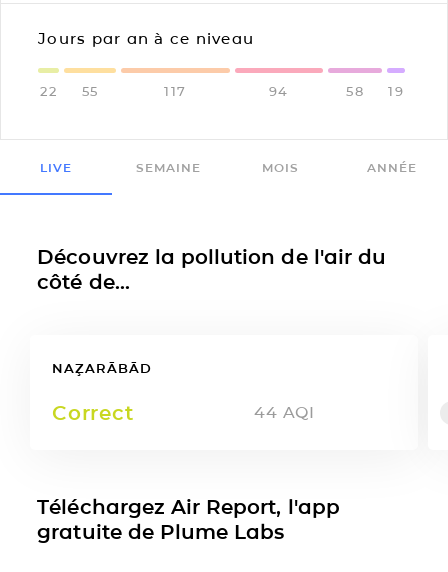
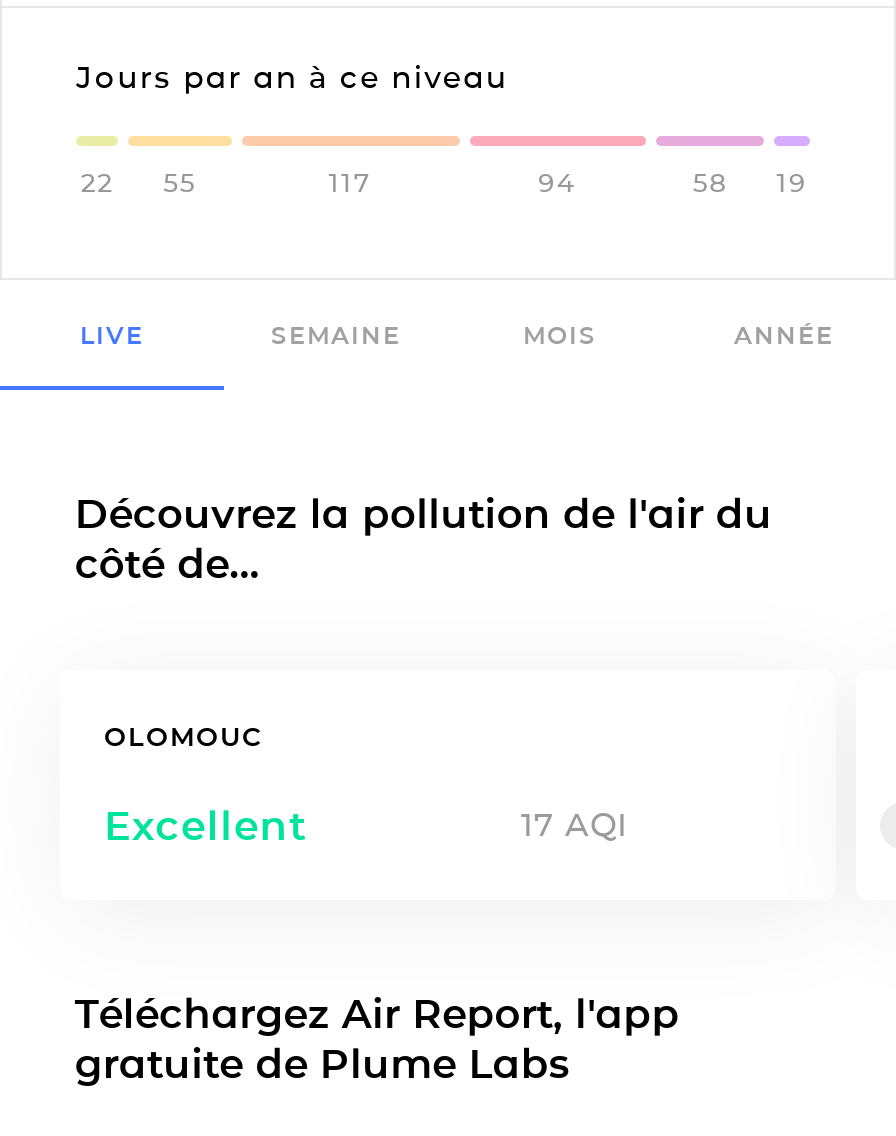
[52,360,152,376] NAZ̧ARĀBĀD -> [104,720,262,752] OLOMOUC
[52,401,314,425] Correct | 44 AQI -> [104,802,628,850] Excellent | 17 AQI

